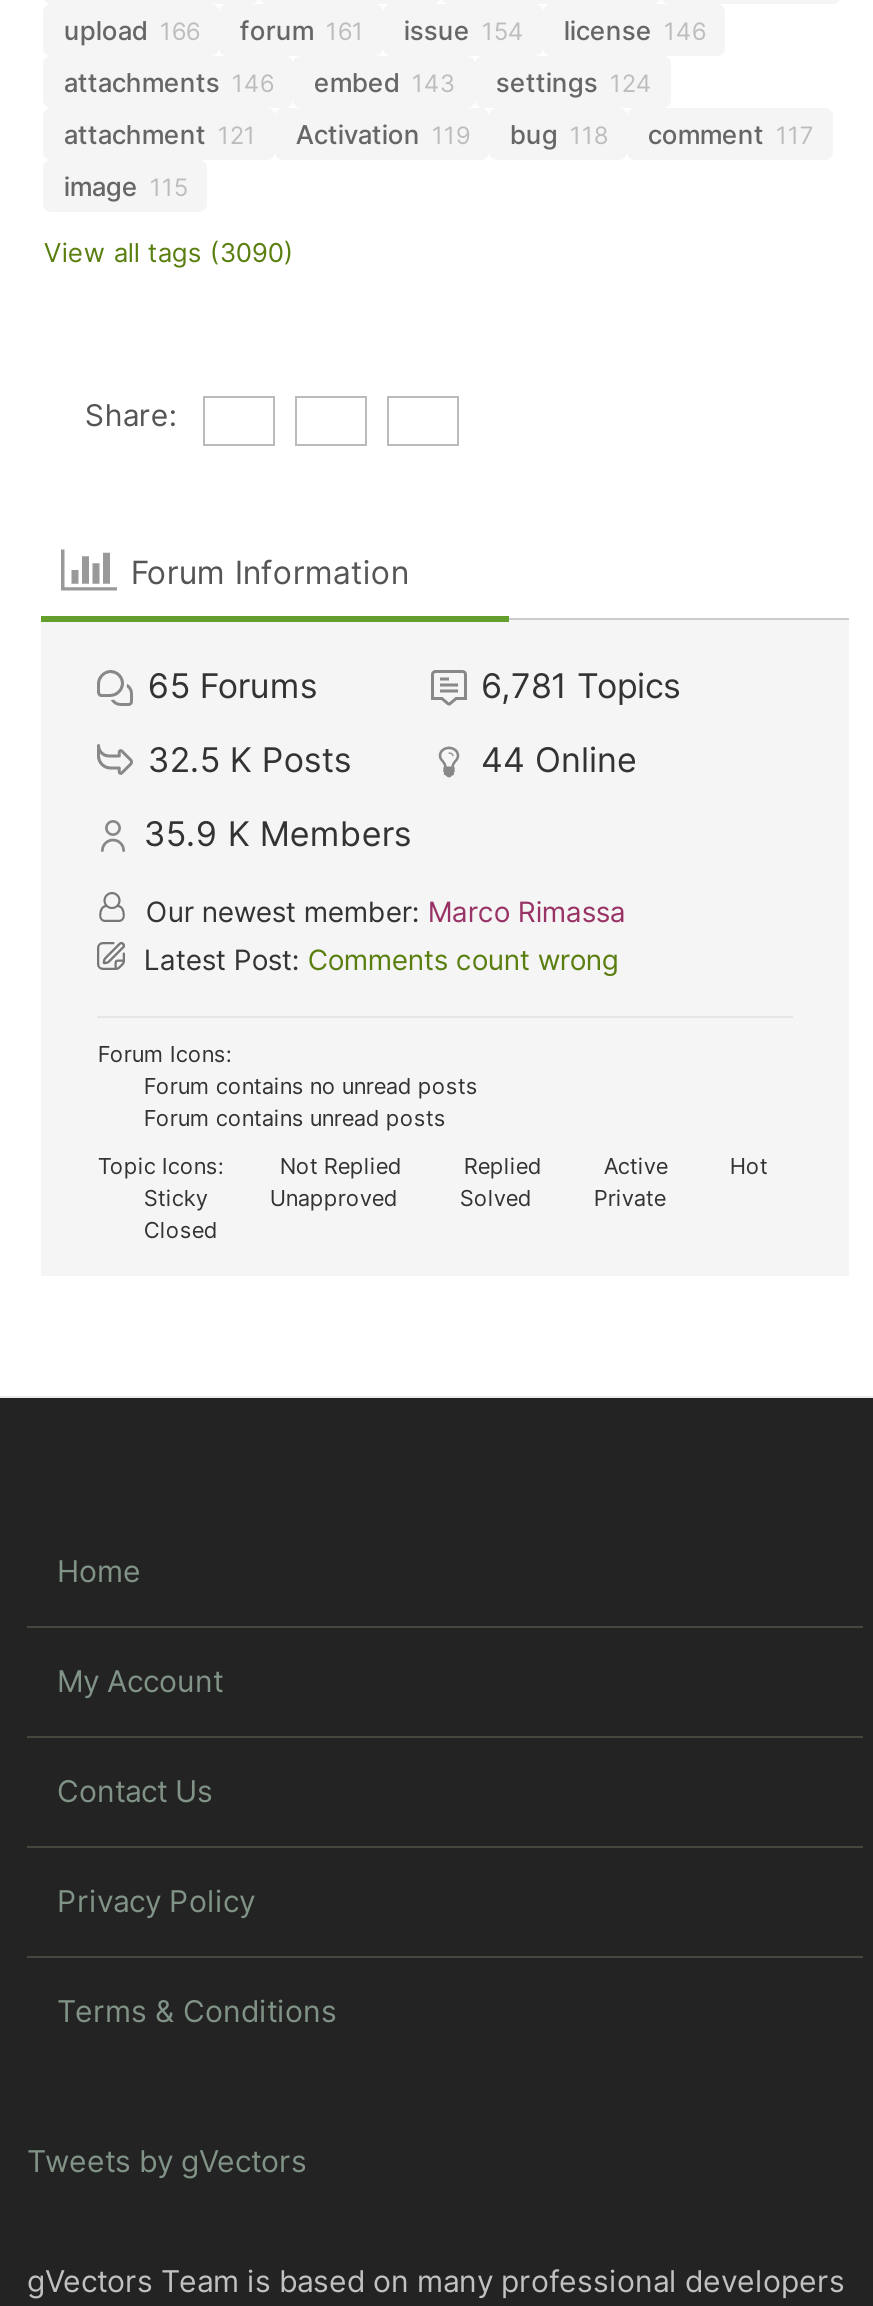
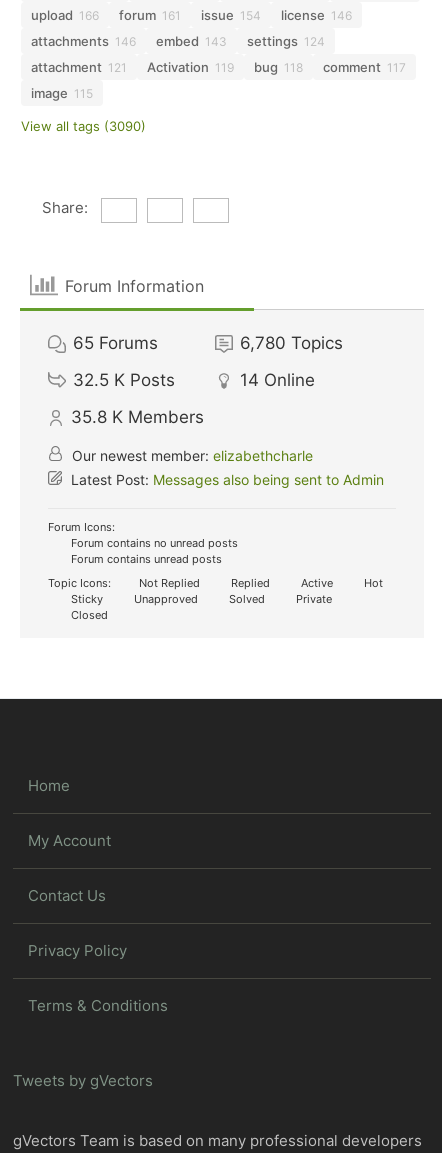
[481,666,681,706] 6,781 Topics -> [240,333,343,353] 6,780 Topics
[481,740,637,780] 44 Online -> [240,370,315,390] 14 Online
[144,814,412,854] 35.9 K Members -> [71,407,204,427] 35.8 K Members
[136,894,626,976] Our newest member: Marco Rimassa | Latest Post: Comments count wrong -> [67,447,384,488] Our newest member: elizabethcharle | Latest Post: Messages also being sent to Admin

